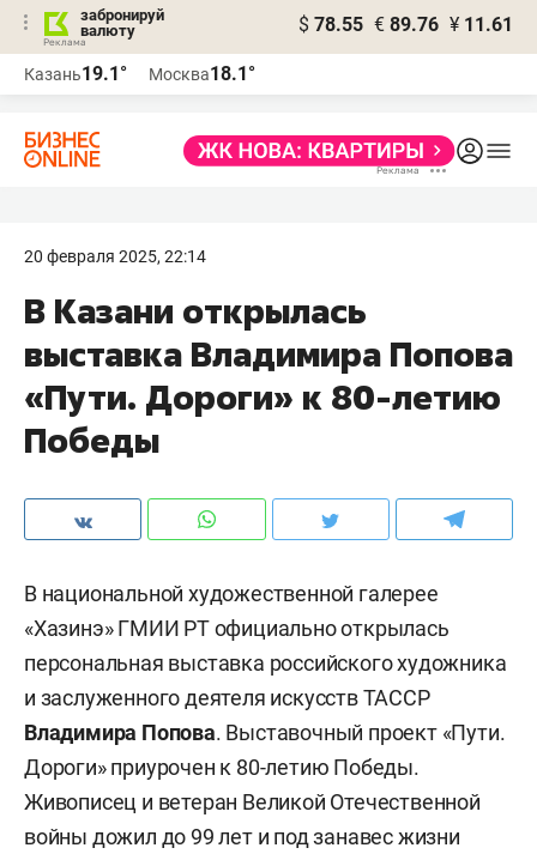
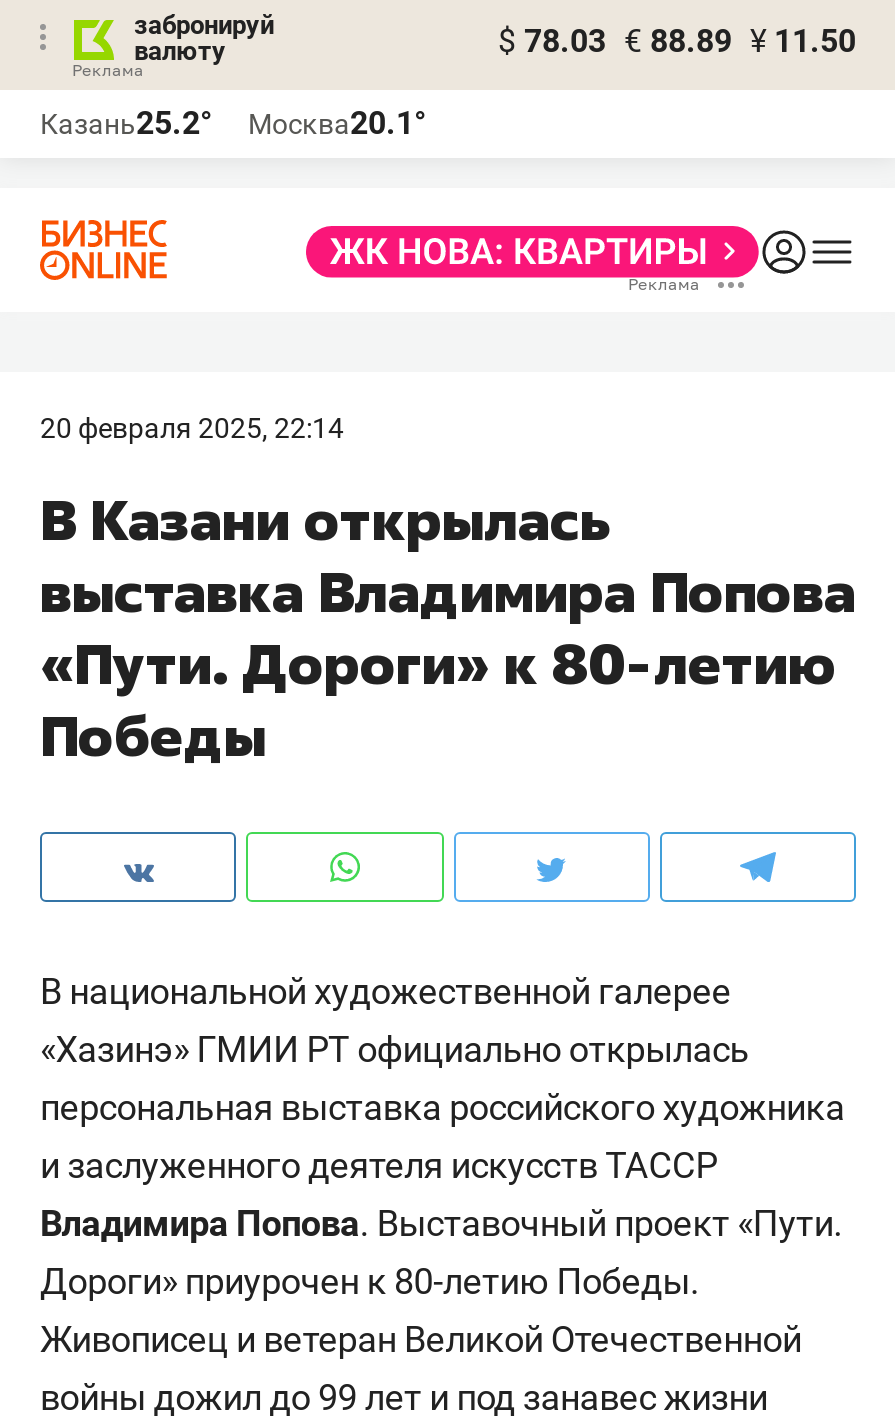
[298,13,513,36] $ 78.55 € 89.76 ¥ 11.61 -> [498,22,856,60] $ 78.03 € 88.89 ¥ 11.50
[24,62,127,85] Казань19.1° -> [40,104,212,142] Казань25.2°
[149,62,255,85] Москва18.1° -> [248,104,426,142] Москва20.1°

